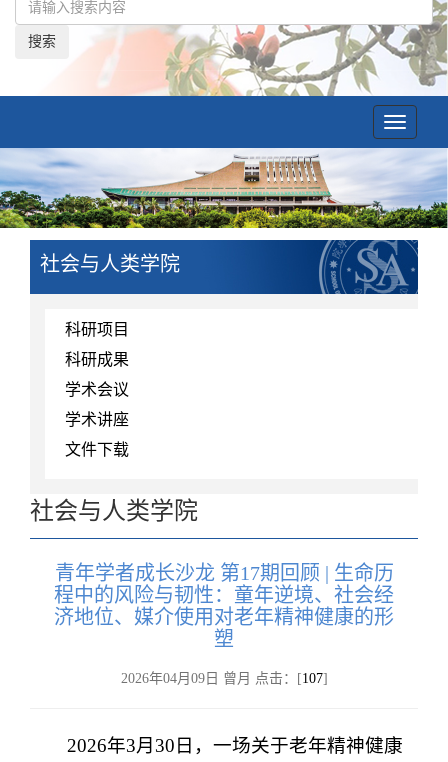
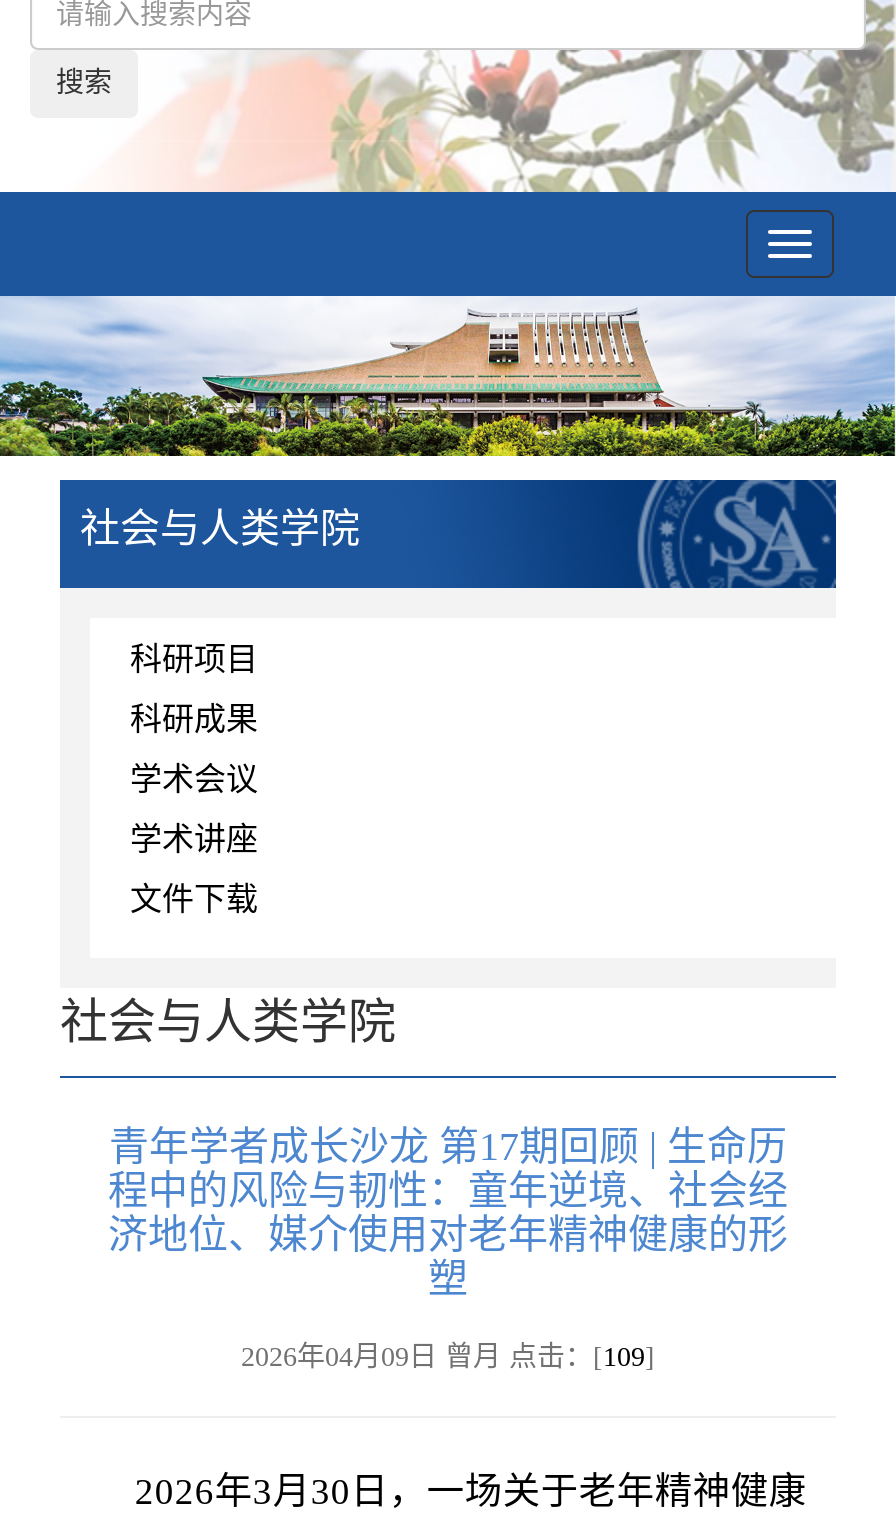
[120,671,327,686] 2026年04月09日 曾月 点击：[107] -> [241,1341,655,1371] 2026年04月09日 曾月 点击：[109]

